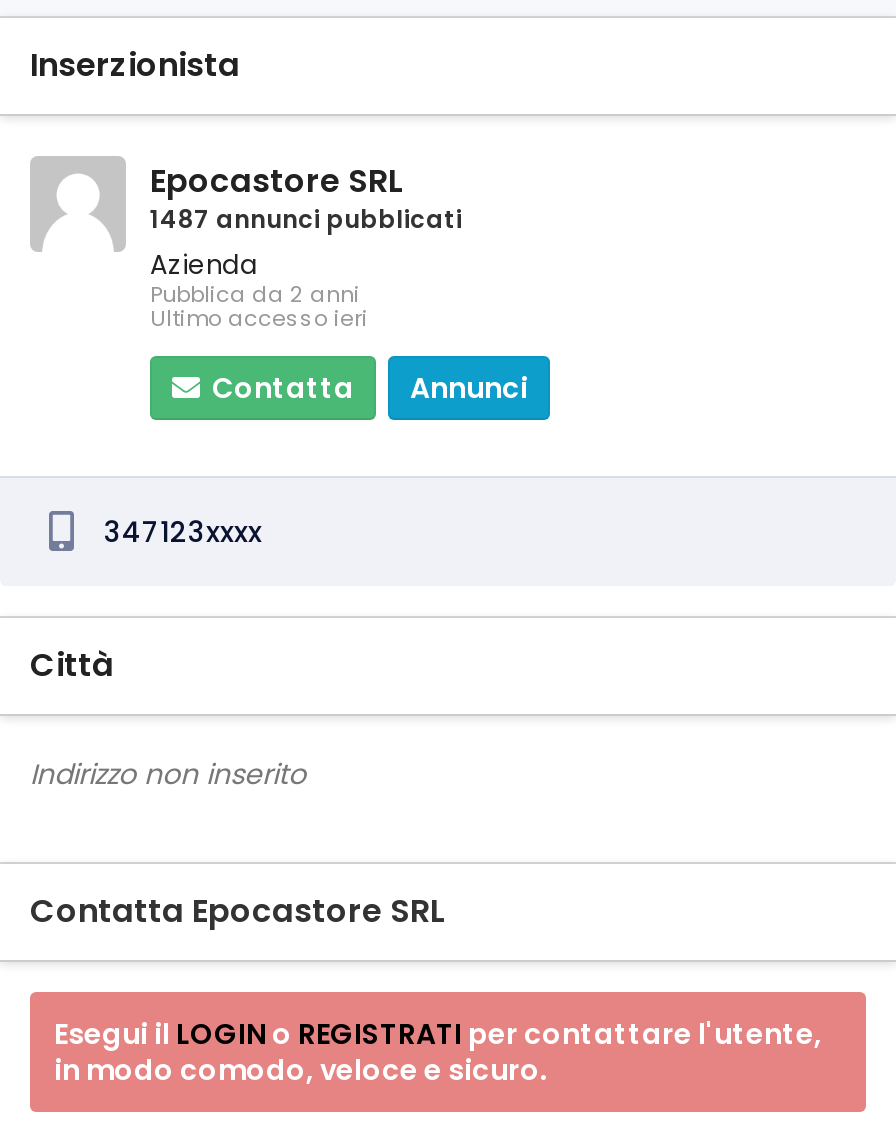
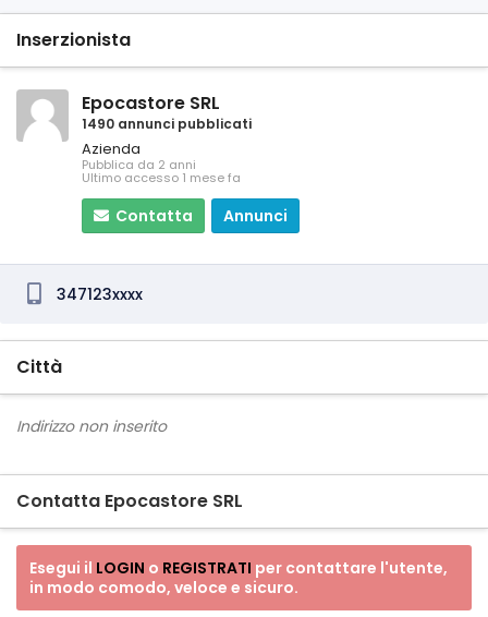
[150,202,462,236] 1487 annunci pubblicati -> [82,114,252,133] 1490 annunci pubblicati
[150,302,368,334] Ultimo accesso ieri -> [82,169,241,186] Ultimo accesso 1 mese fa

